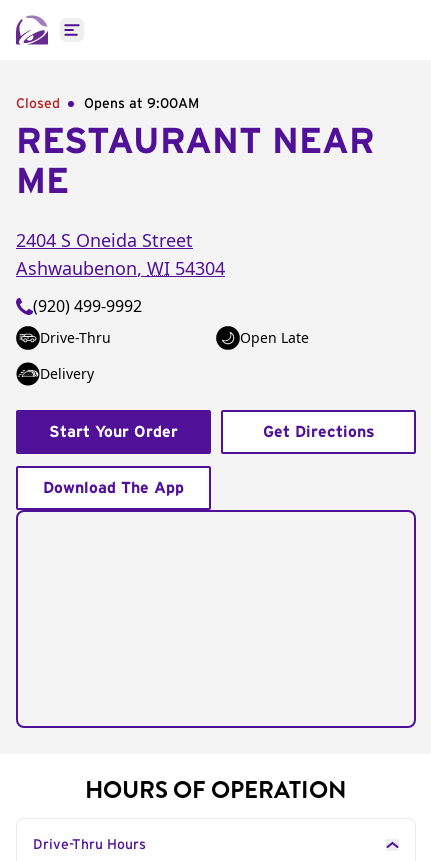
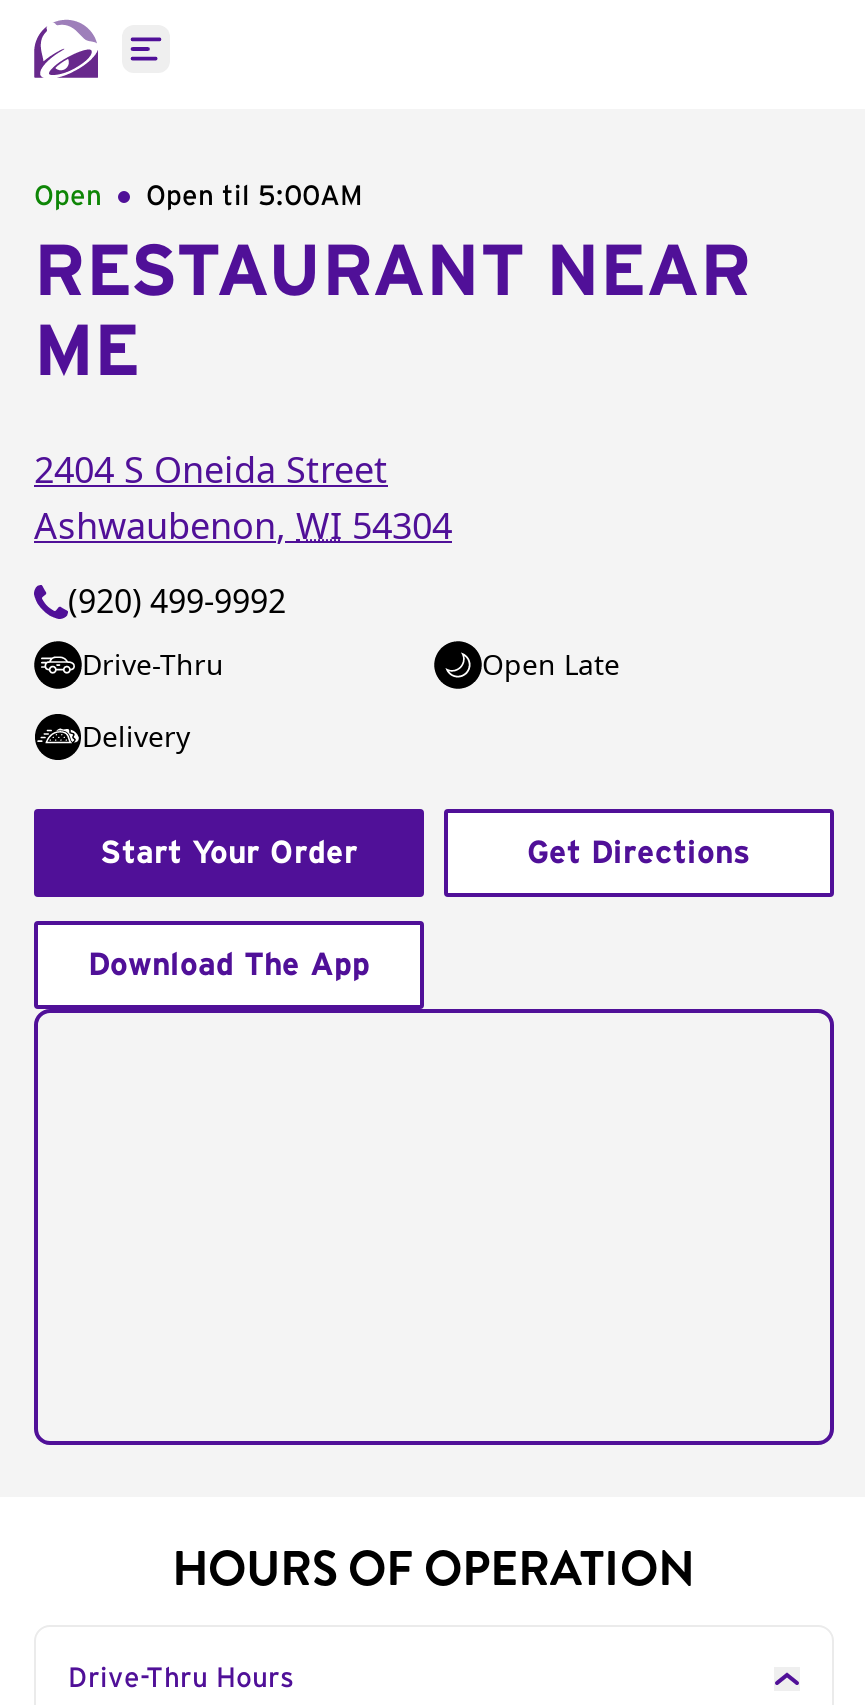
[16,97,199,111] Closed | Opens at 9:00AM -> [34,183,362,211] Open | Open til 5:00AM

